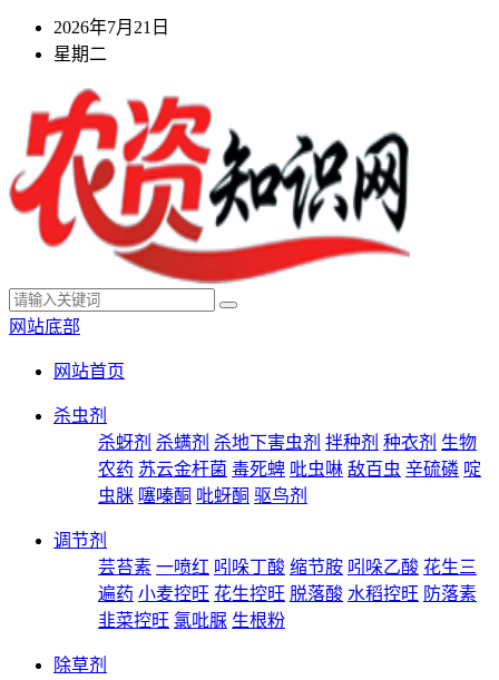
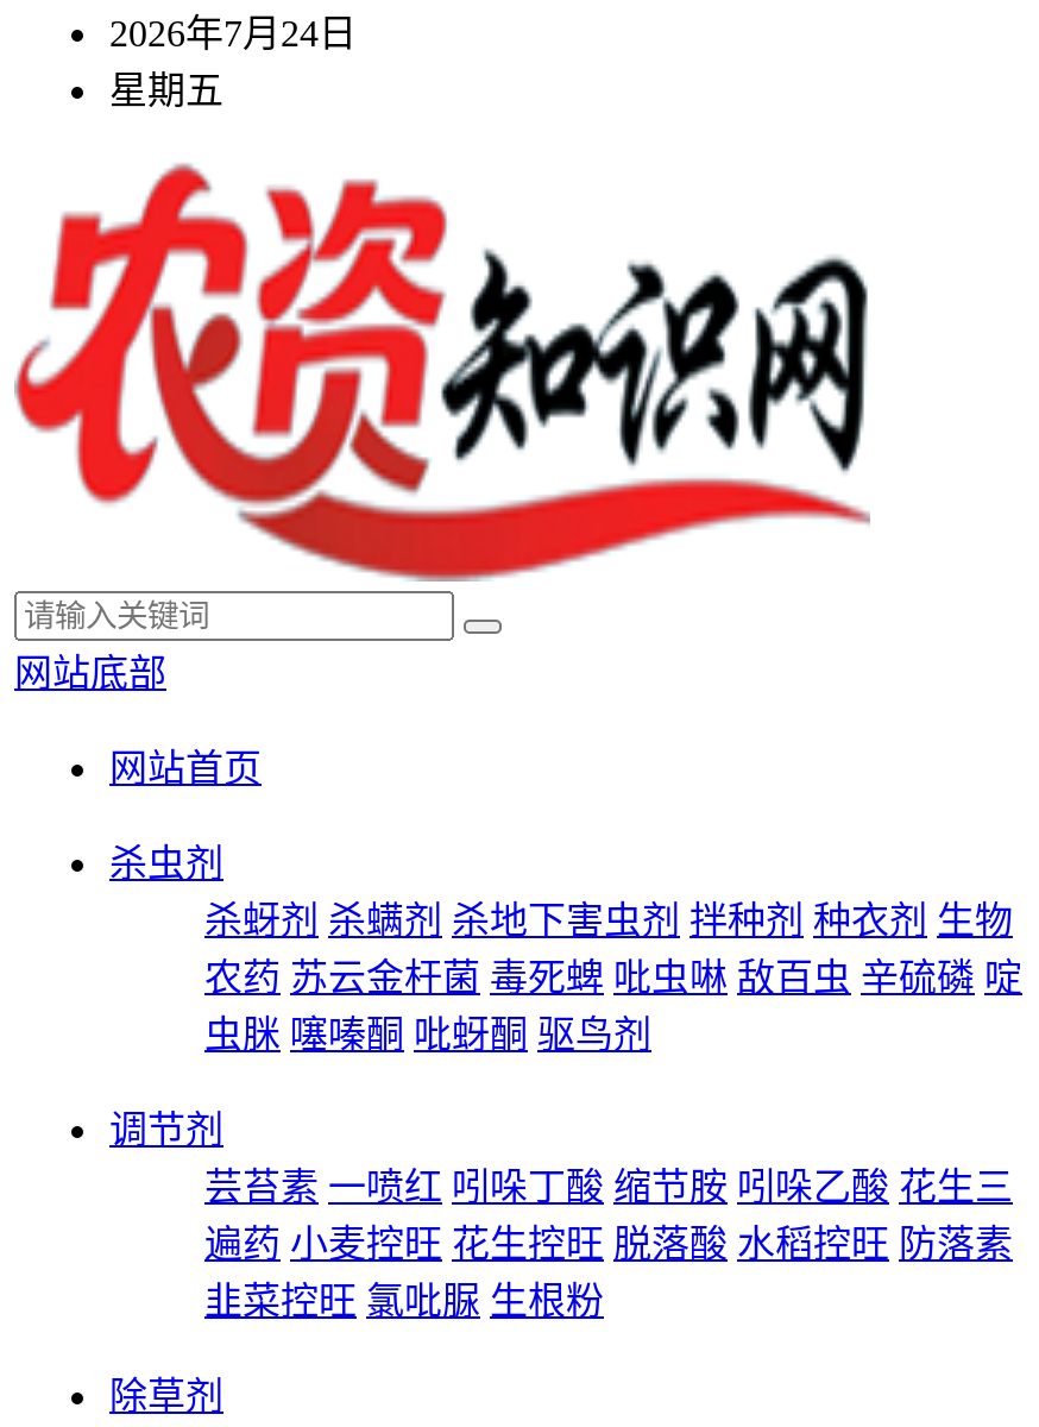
[53,18,169,37] 2026年7月21日 -> [109,13,357,54] 2026年7月24日
[53,45,107,63] 星期二 -> [109,70,223,111] 星期五

